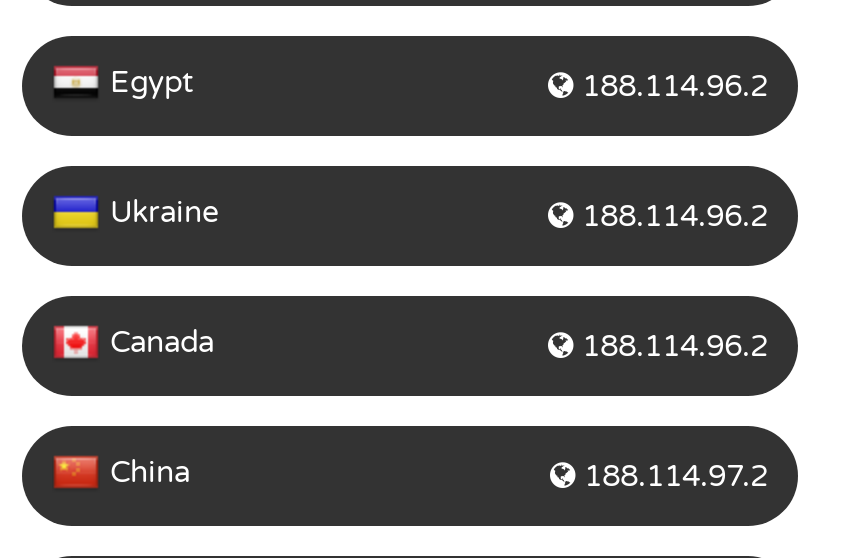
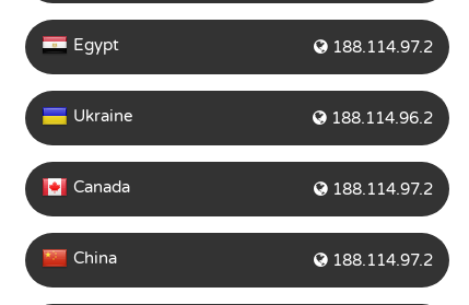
[574,68,768,104] 188.114.96.2 -> [328,37,433,57] 188.114.97.2
[574,328,768,364] 188.114.96.2 -> [328,180,433,199] 188.114.97.2

